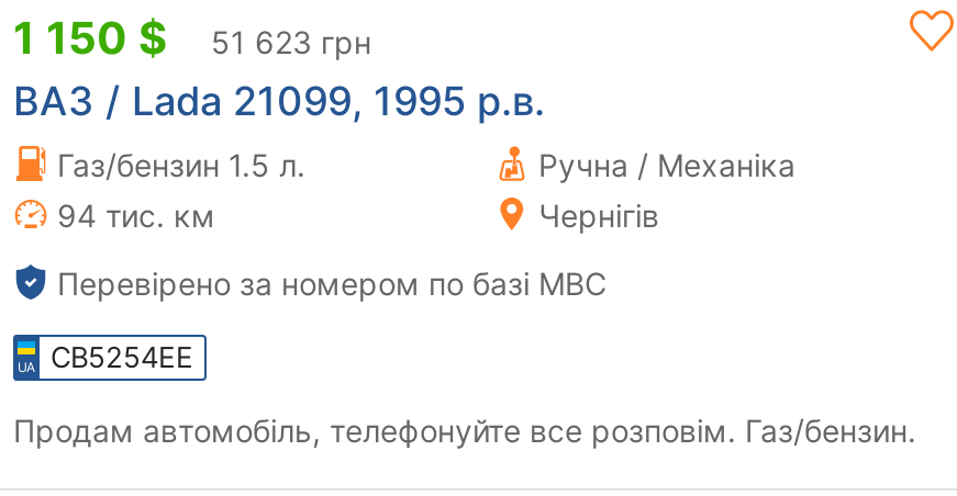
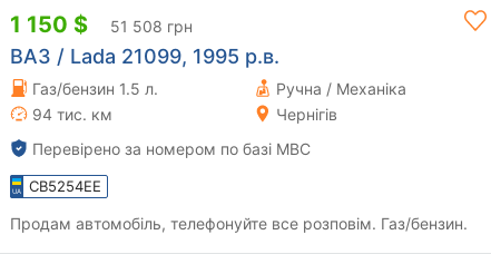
[13,11,371,64] 1 150 $ 51 623 грн -> [10,11,193,37] 1 150 $ 51 508 грн

